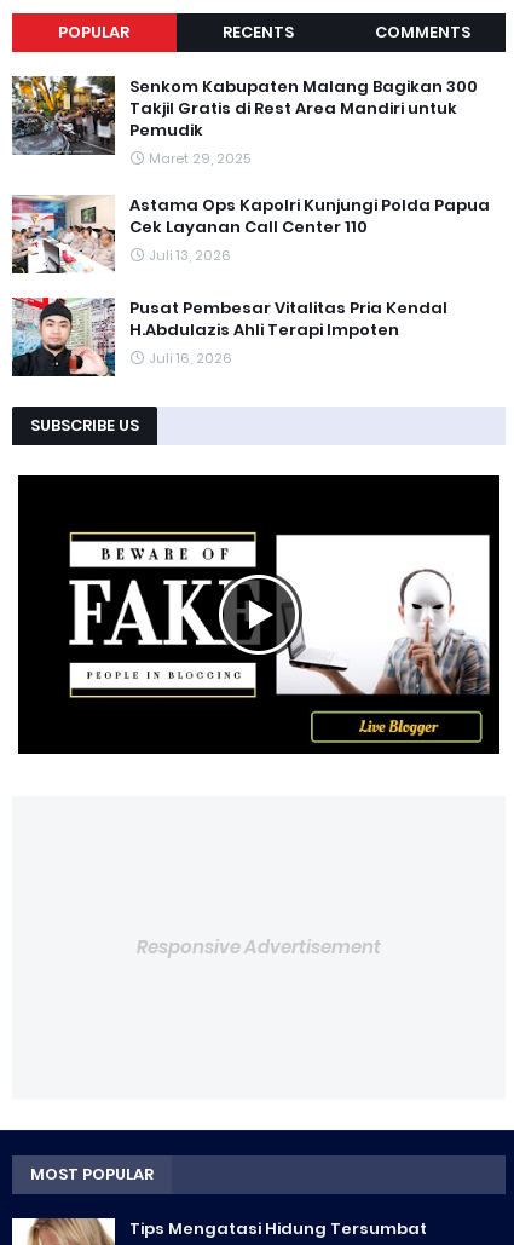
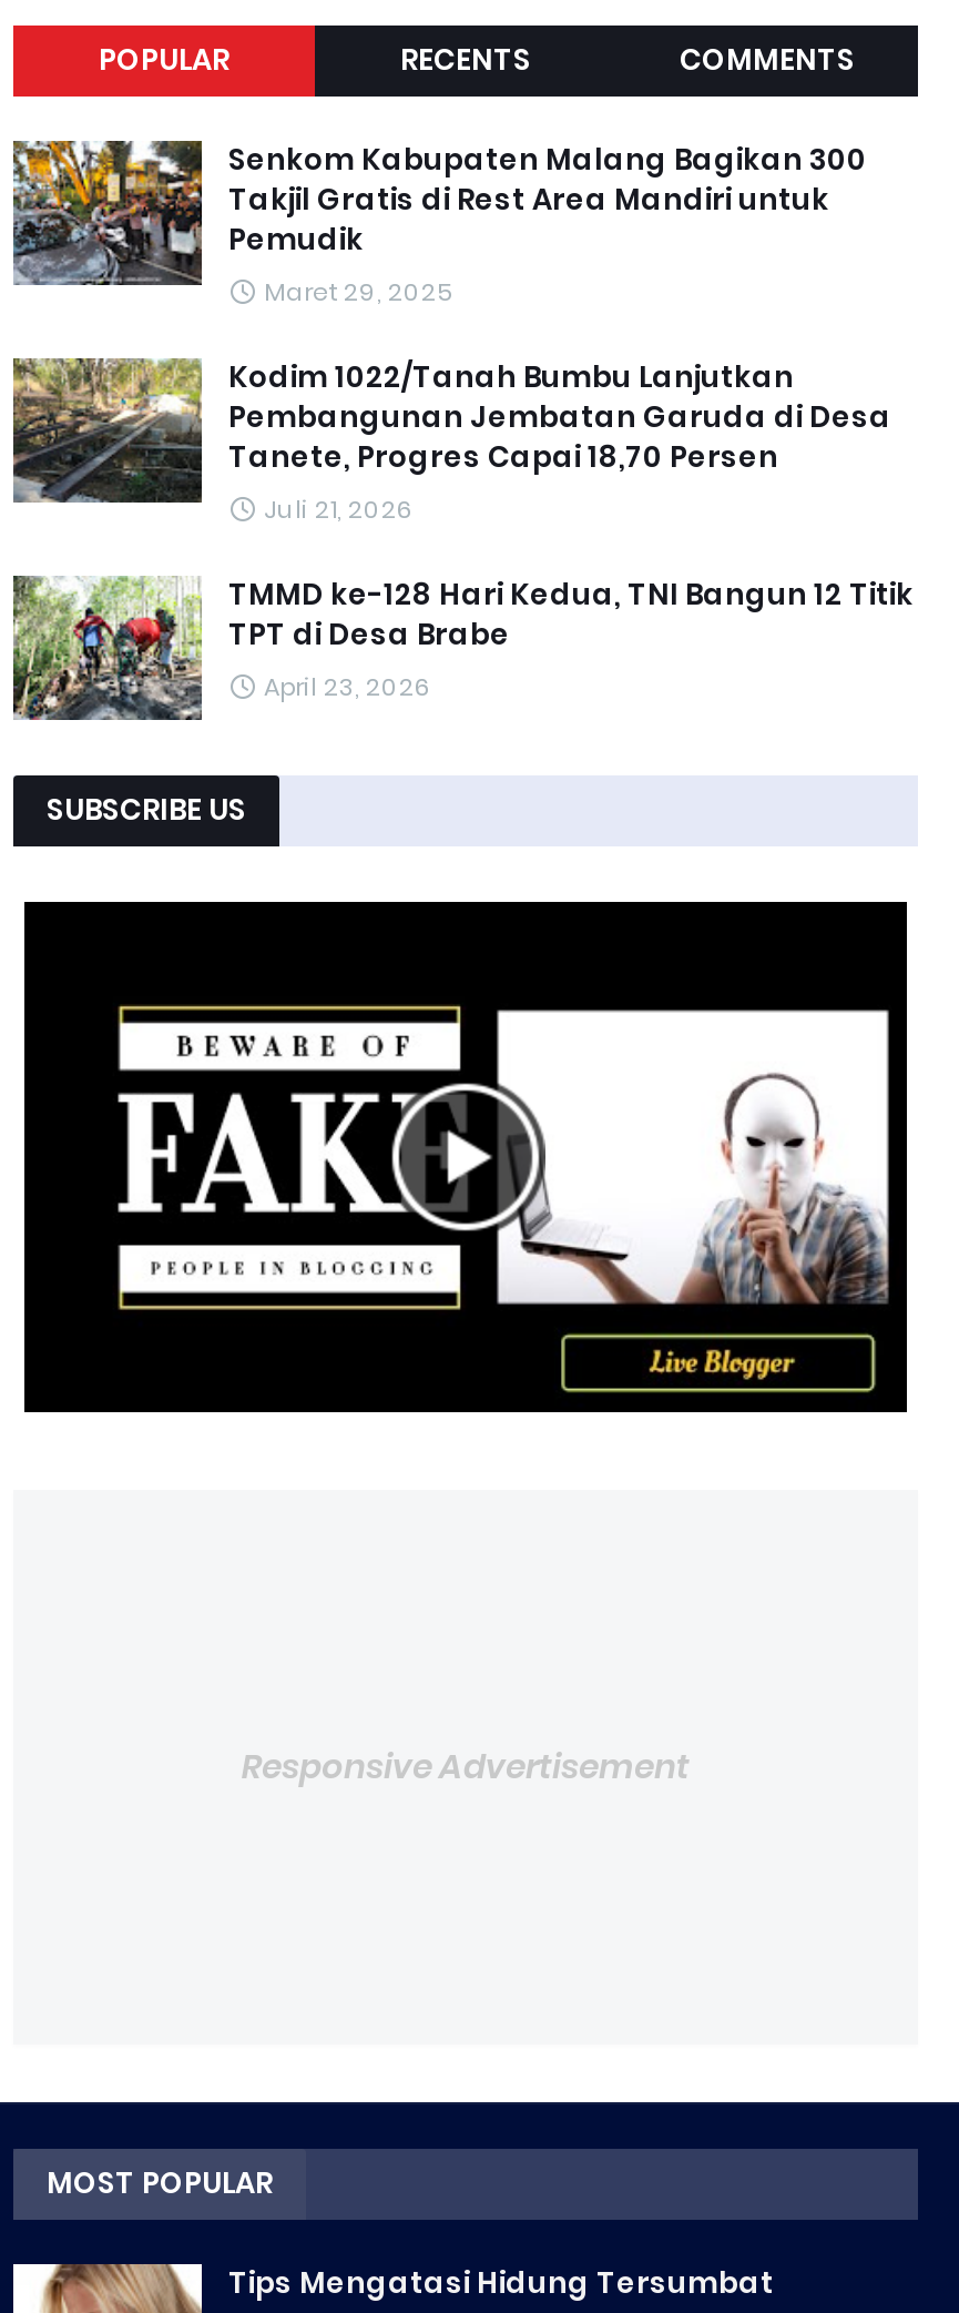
[11,194,490,273] [image] | Astama Ops Kapolri Kunjungi Polda Papua | Cek Layanan Call Center 110 | Juli 13, 2026 -> [11,356,891,527] [image] | Kodim 1022/Tanah Bumbu Lanjutkan | Pembangunan Jembatan Garuda di Desa | Tanete, Progres Capai 18,70 Persen | Juli 21, 2026
[11,296,447,376] [image] | Pusat Pembesar Vitalitas Pria Kendal | H.Abdulazis Ahli Terapi Impoten | Juli 16, 2026 -> [11,574,914,722] [image] | TMMD ke-128 Hari Kedua, TNI Bangun 12 Titik | TPT di Desa Brabe | April 23, 2026

